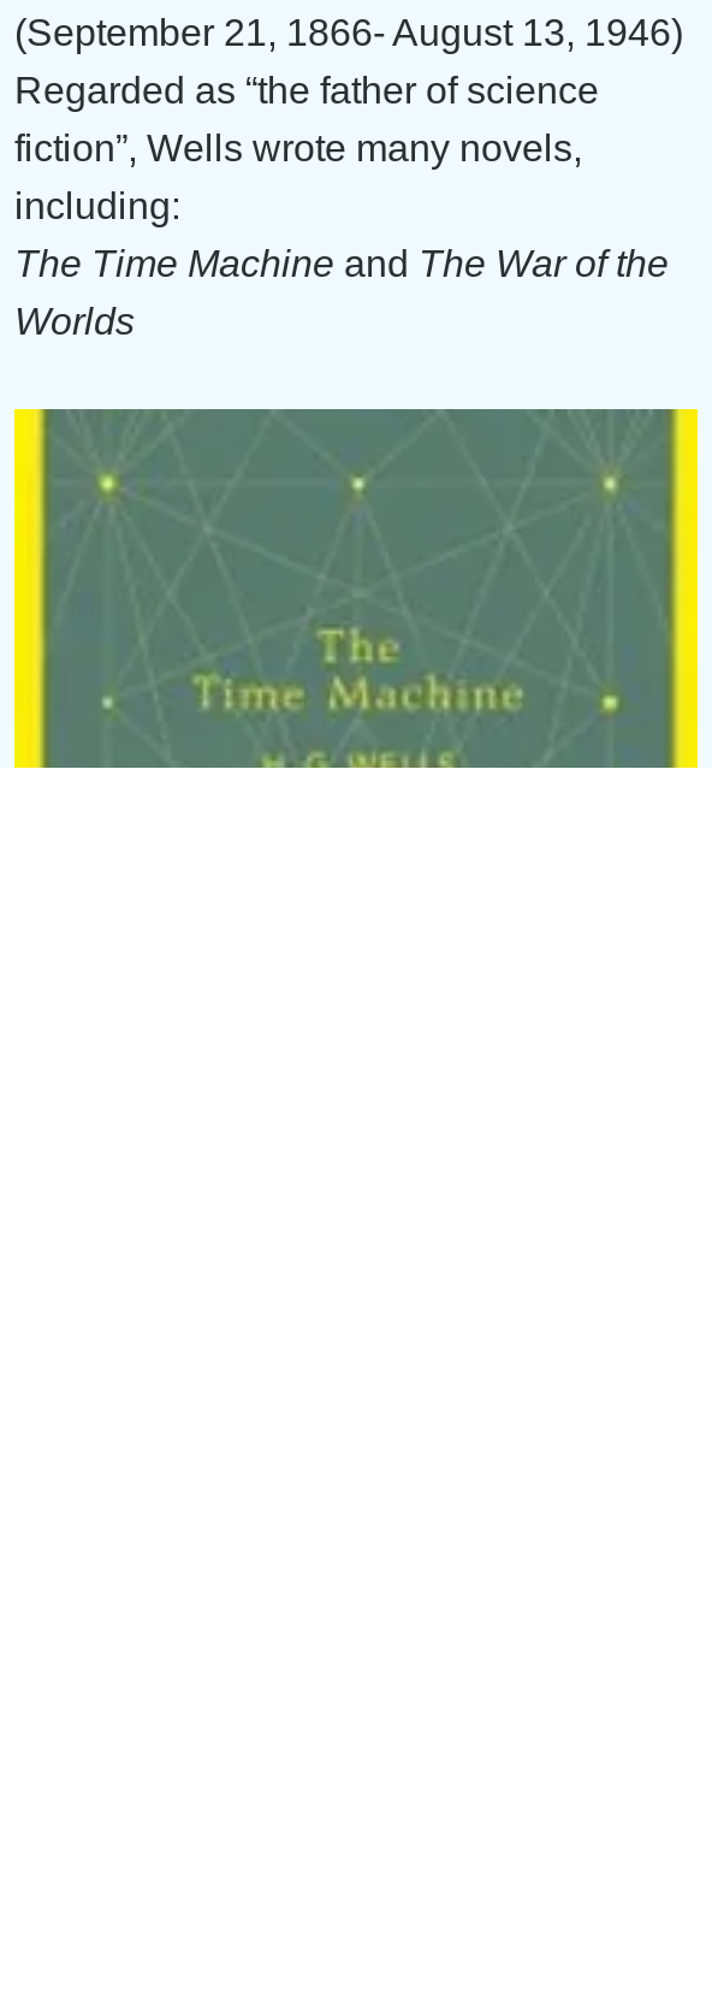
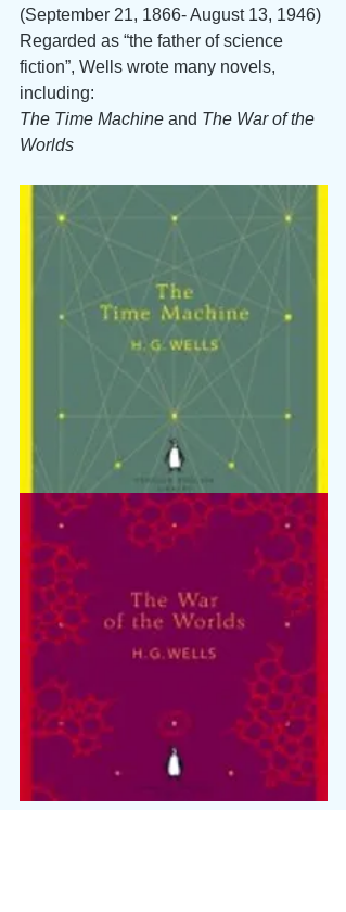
none -> [18,346,329,802] [image]

